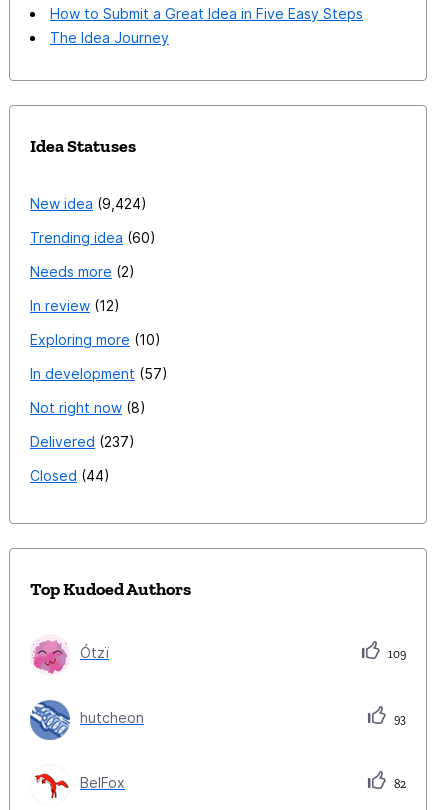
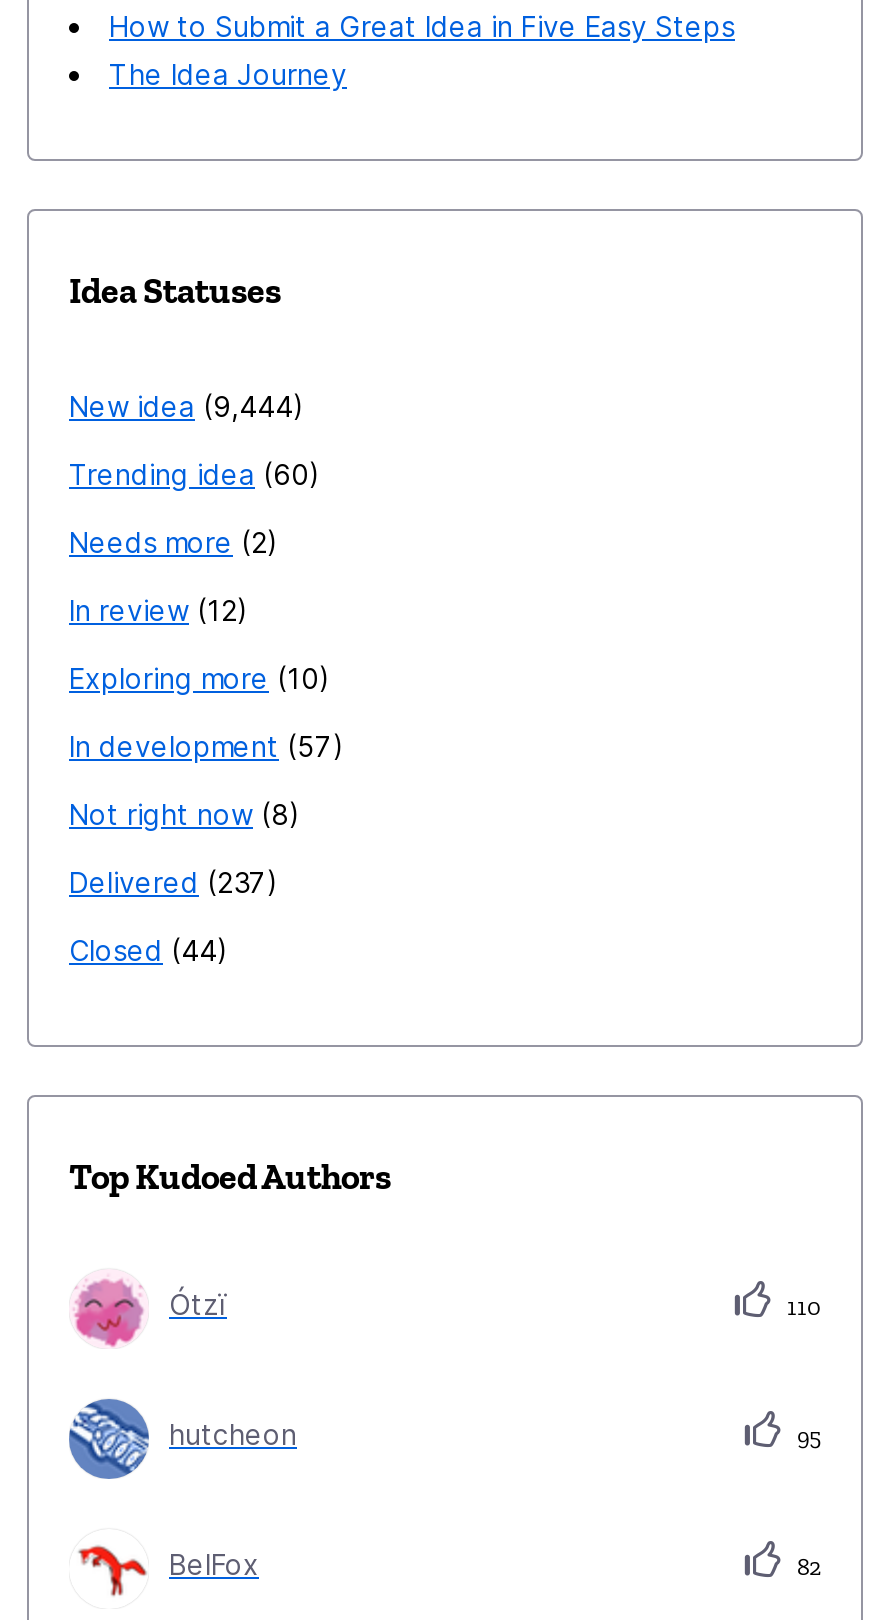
[30,195,141,212] New idea 9,424 -> [69,389,293,423] New idea 9,444
[385,647,406,661] 109 -> [781,1293,821,1321] 110
[391,712,406,726] 93 -> [791,1423,821,1451] 95

